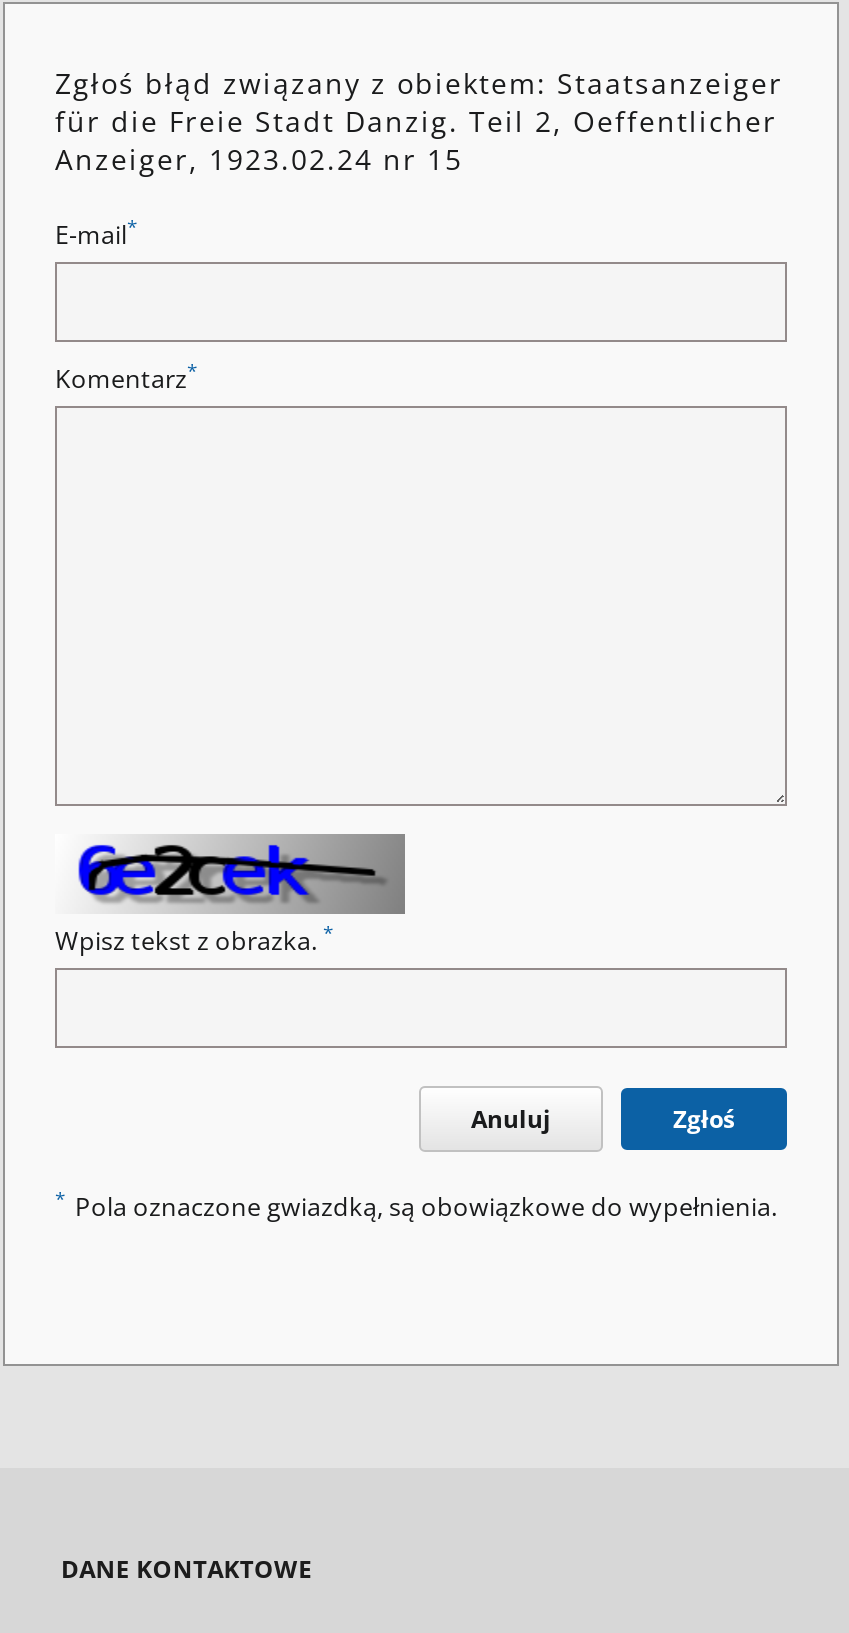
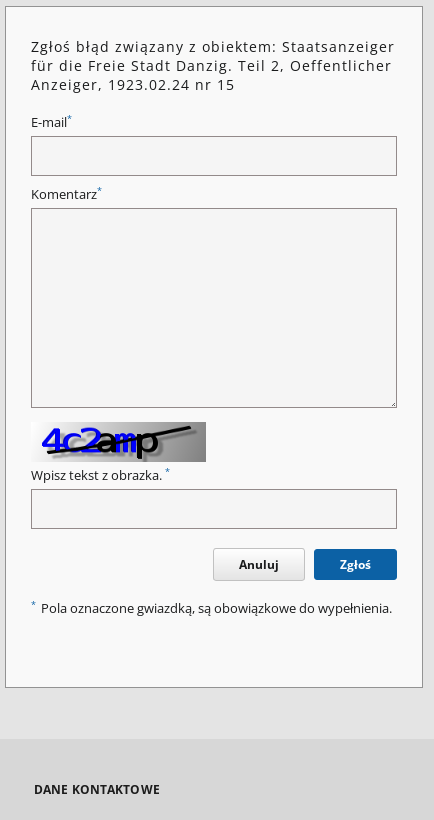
[77,842,385,910] [image] -> [42,425,196,461] [image]

